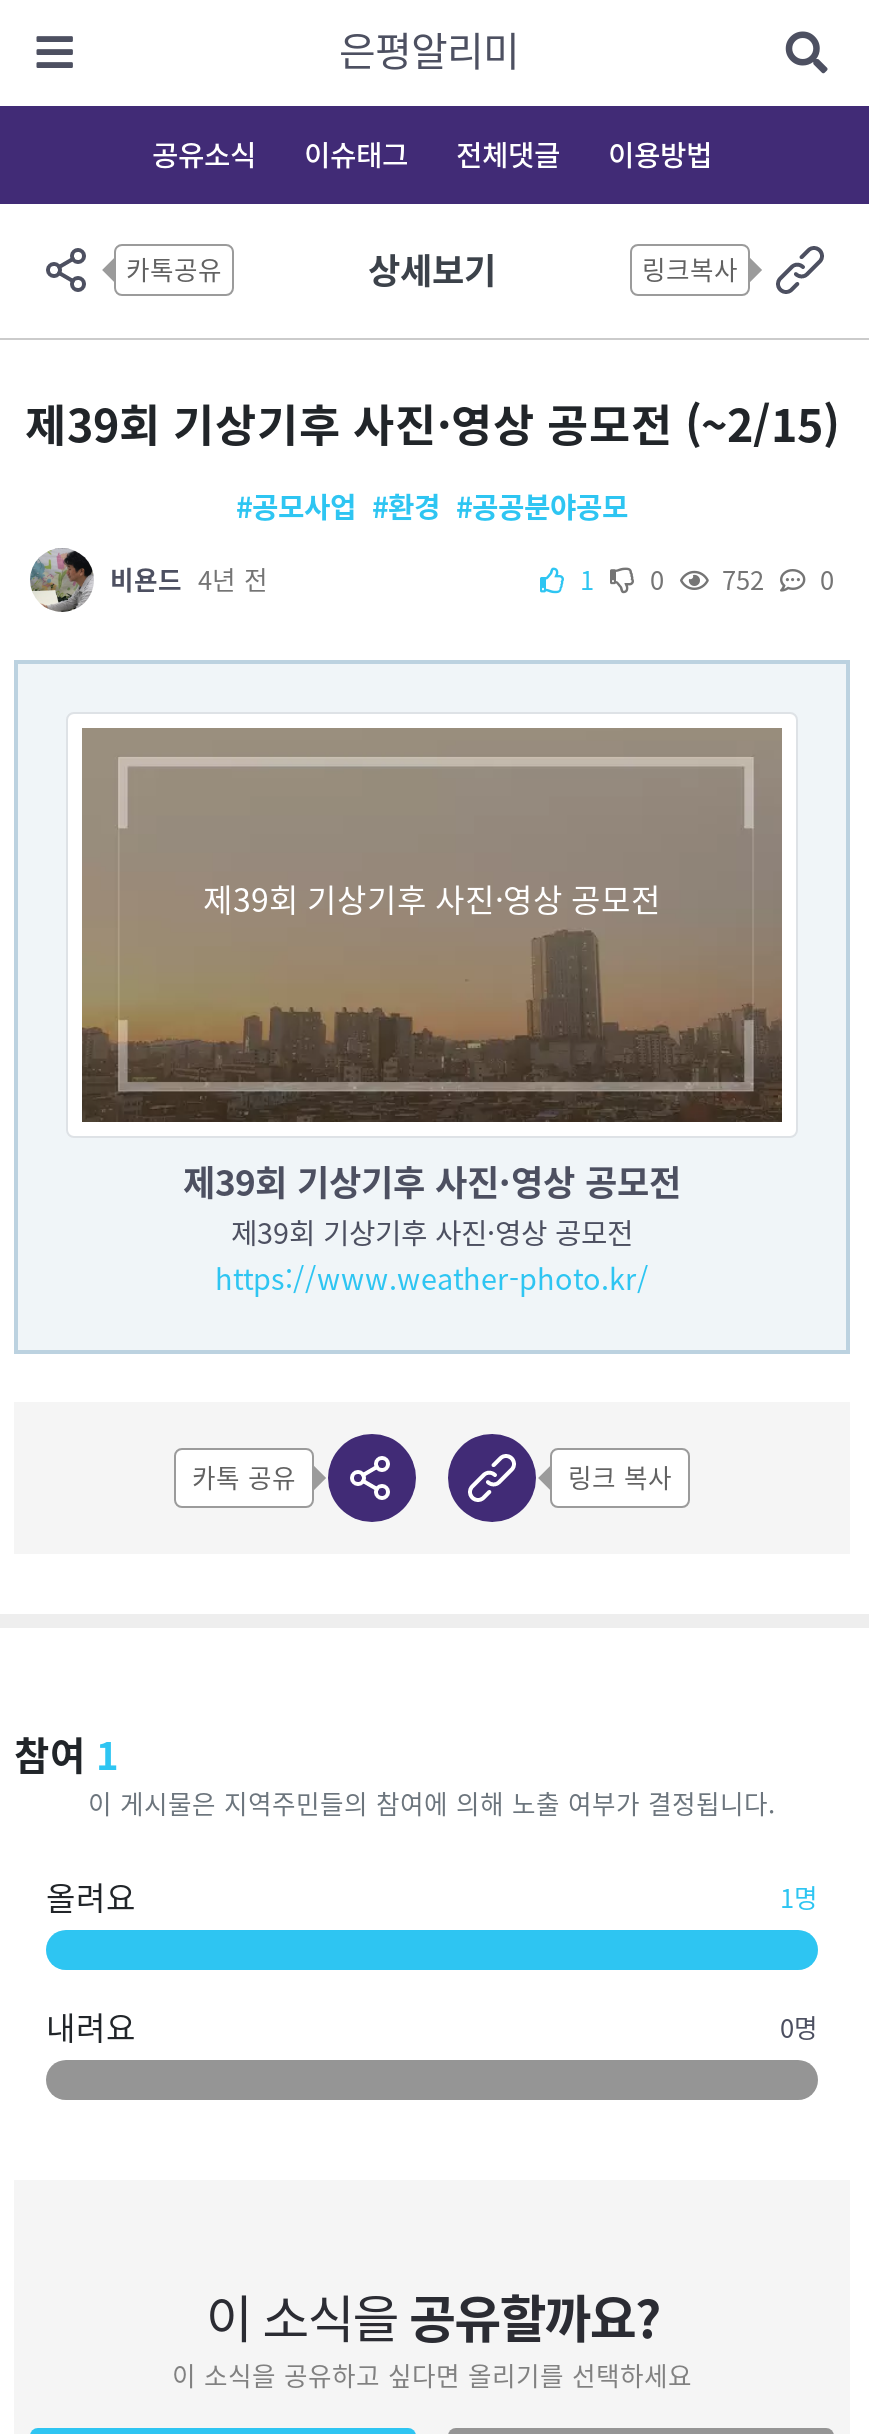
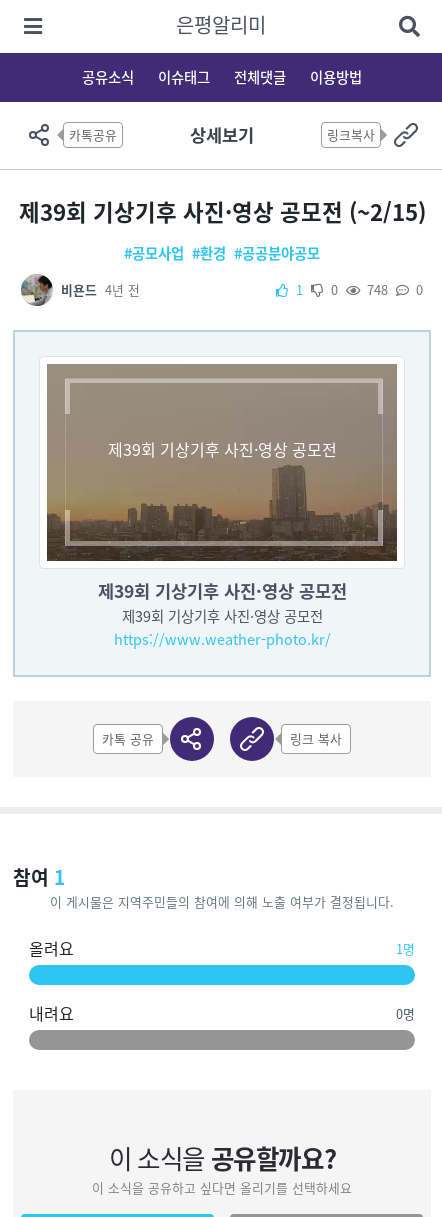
[574,560,834,598] 1 0 752 0 -> [293,280,423,299] 1 0 748 0

